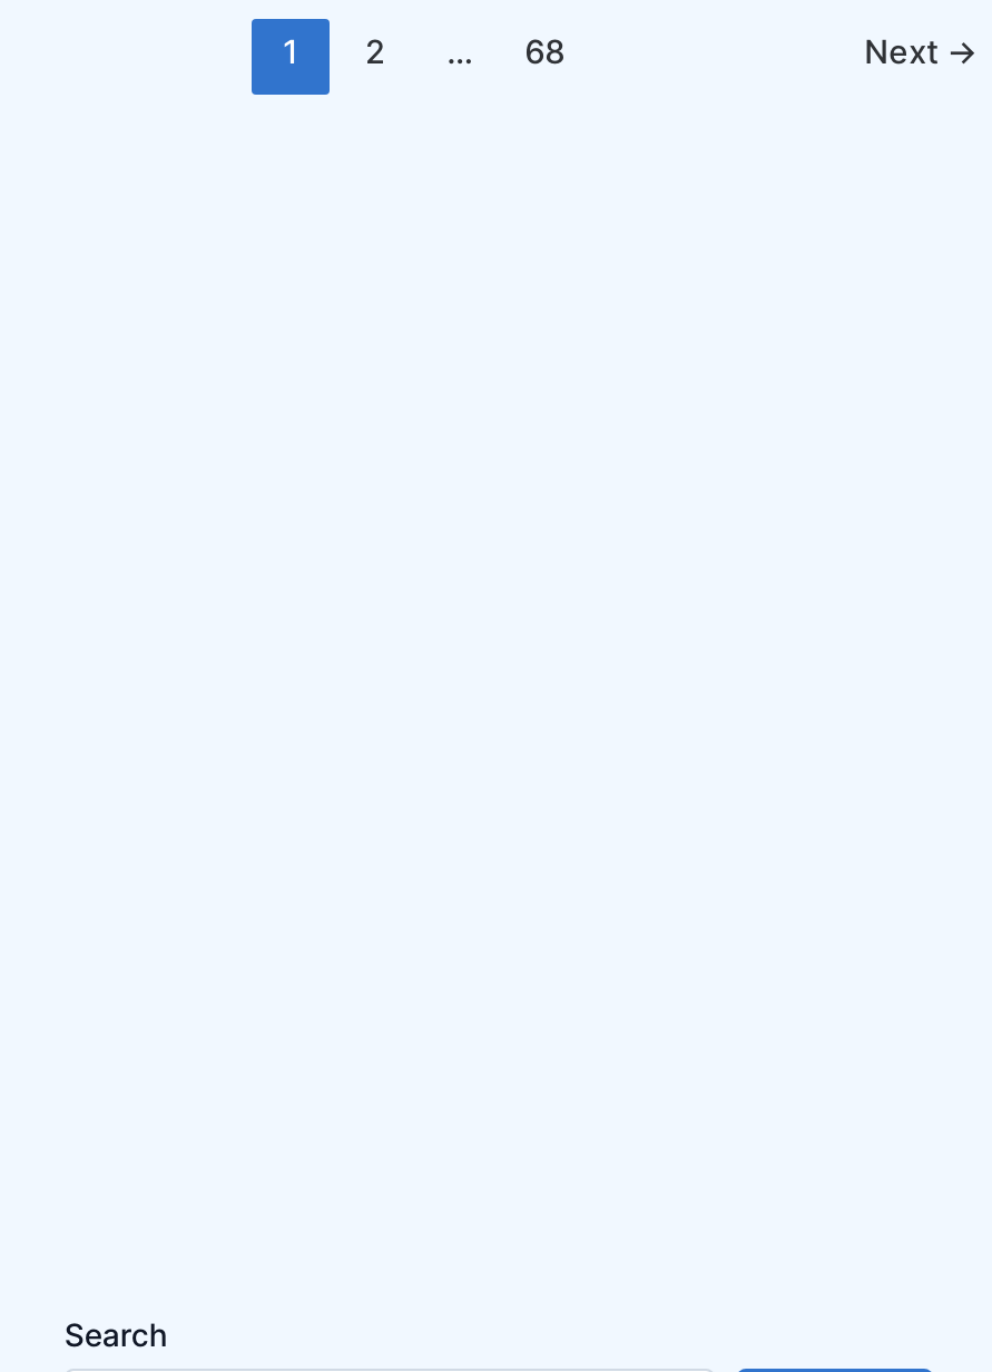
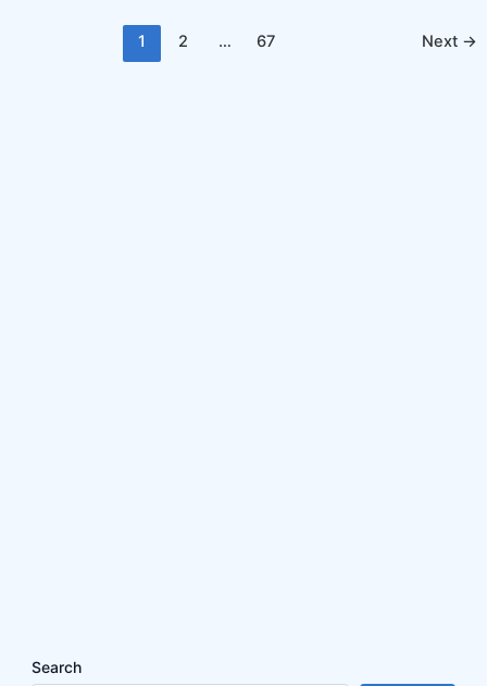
[525,31,565,71] 68 -> [257,31,275,51] 67

